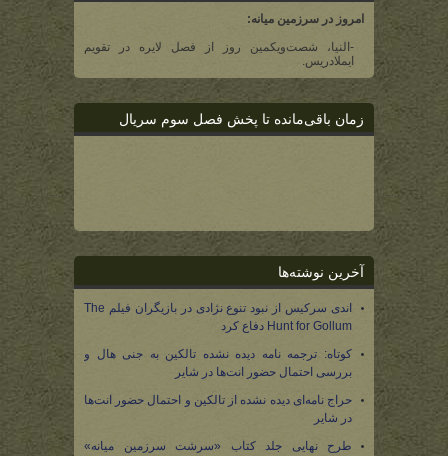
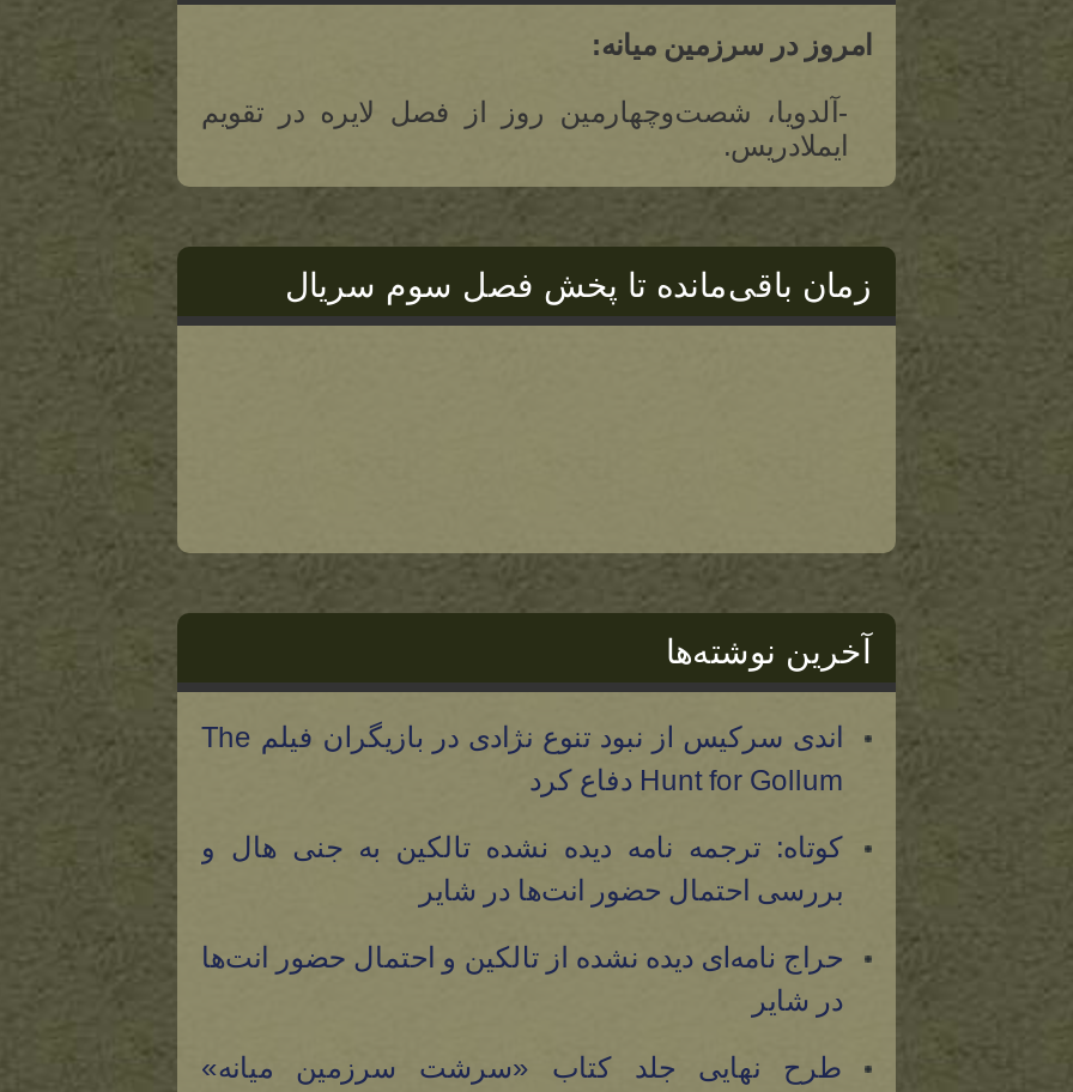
[84,40,354,54] -النیا، شصت‌و‌یکمین روز از فصل لایره در تقویم -> [201,96,848,130] -آلدویا، شصت‌و‌چهارمین روز از فصل لایره در تقویم

